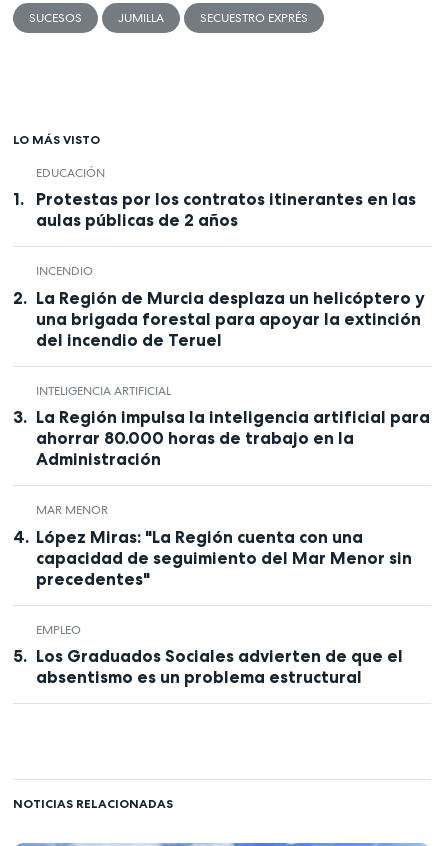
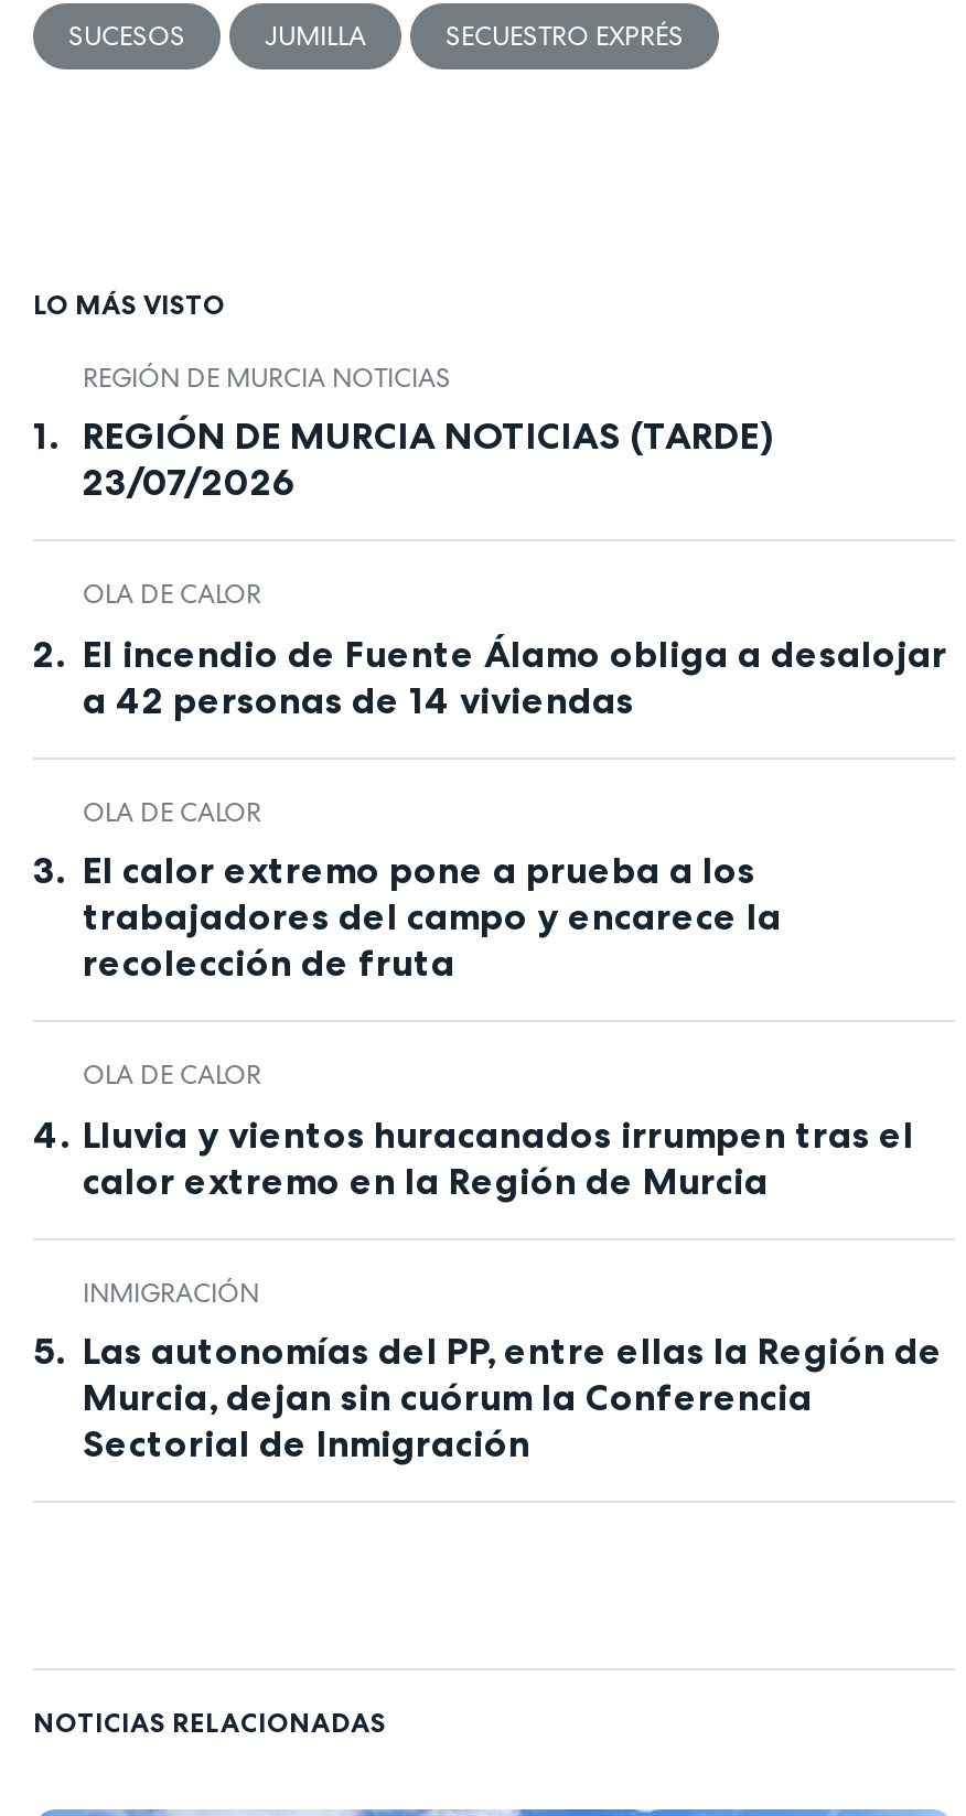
[35,165,415,230] EDUCACIÓN | Protestas por los contratos itinerantes en las | aulas públicas de 2 años -> [83,360,773,505] REGIÓN DE MURCIA NOTICIAS | REGIÓN DE MURCIA NOTICIAS (TARDE) | 23/07/2026
[35,263,424,350] INCENDIO | La Región de Murcia desplaza un helicóptero y | una brigada forestal para apoyar la extinción | del incendio de Teruel -> [83,578,947,722] OLA DE CALOR | El incendio de Fuente Álamo obliga a desalojar | a 42 personas de 14 viviendas
[35,383,429,469] INTELIGENCIA ARTIFICIAL | La Región impulsa la inteligencia artificial para | ahorrar 80.000 horas de trabajo en la | Administración -> [83,795,782,986] OLA DE CALOR | El calor extremo pone a prueba a los | trabajadores del campo y encarece la | recolección de fruta
[35,502,411,589] MAR MENOR | López Miras: "La Región cuenta con una | capacidad de seguimiento del Mar Menor sin | precedentes" -> [83,1058,914,1203] OLA DE CALOR | Lluvia y vientos huracanados irrumpen tras el | calor extremo en la Región de Murcia
[35,622,402,687] EMPLEO | Los Graduados Sociales advierten de que el | absentismo es un problema estructural -> [83,1276,943,1466] INMIGRACIÓN | Las autonomías del PP, entre ellas la Región de | Murcia, dejan sin cuórum la Conferencia | Sectorial de Inmigración

